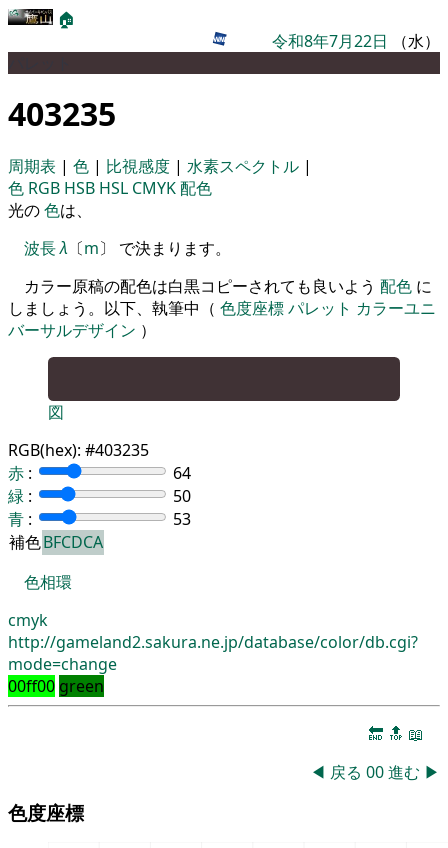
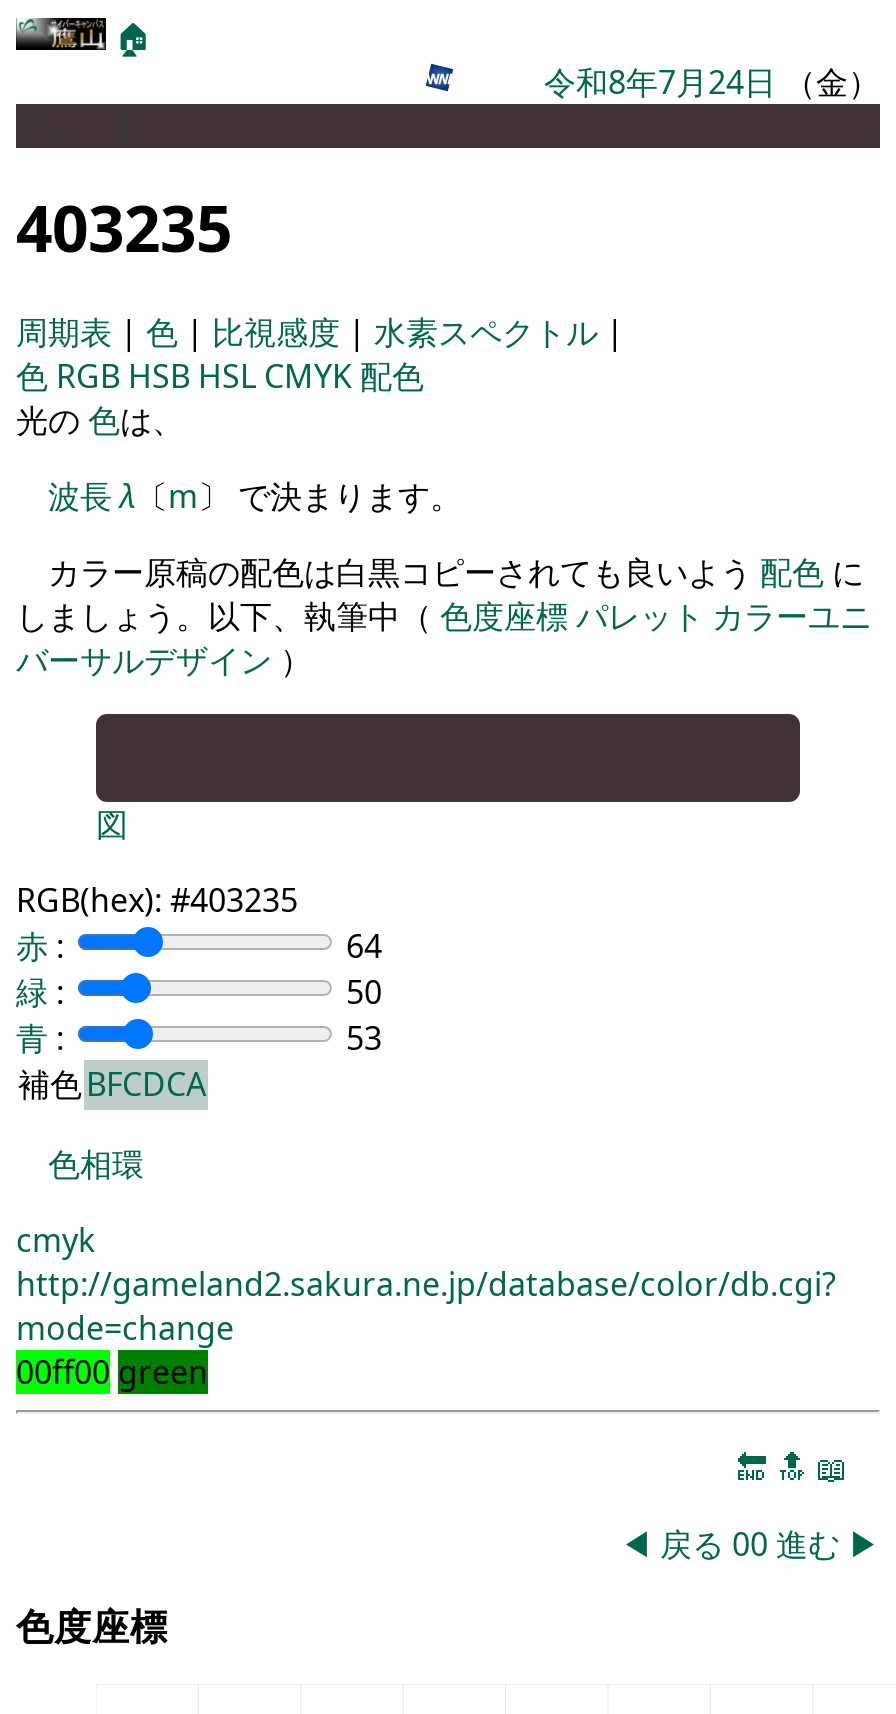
[272,30,440,52] 令和8年7月22日（水） -> [544,60,880,104] 令和8年7月24日（金）

